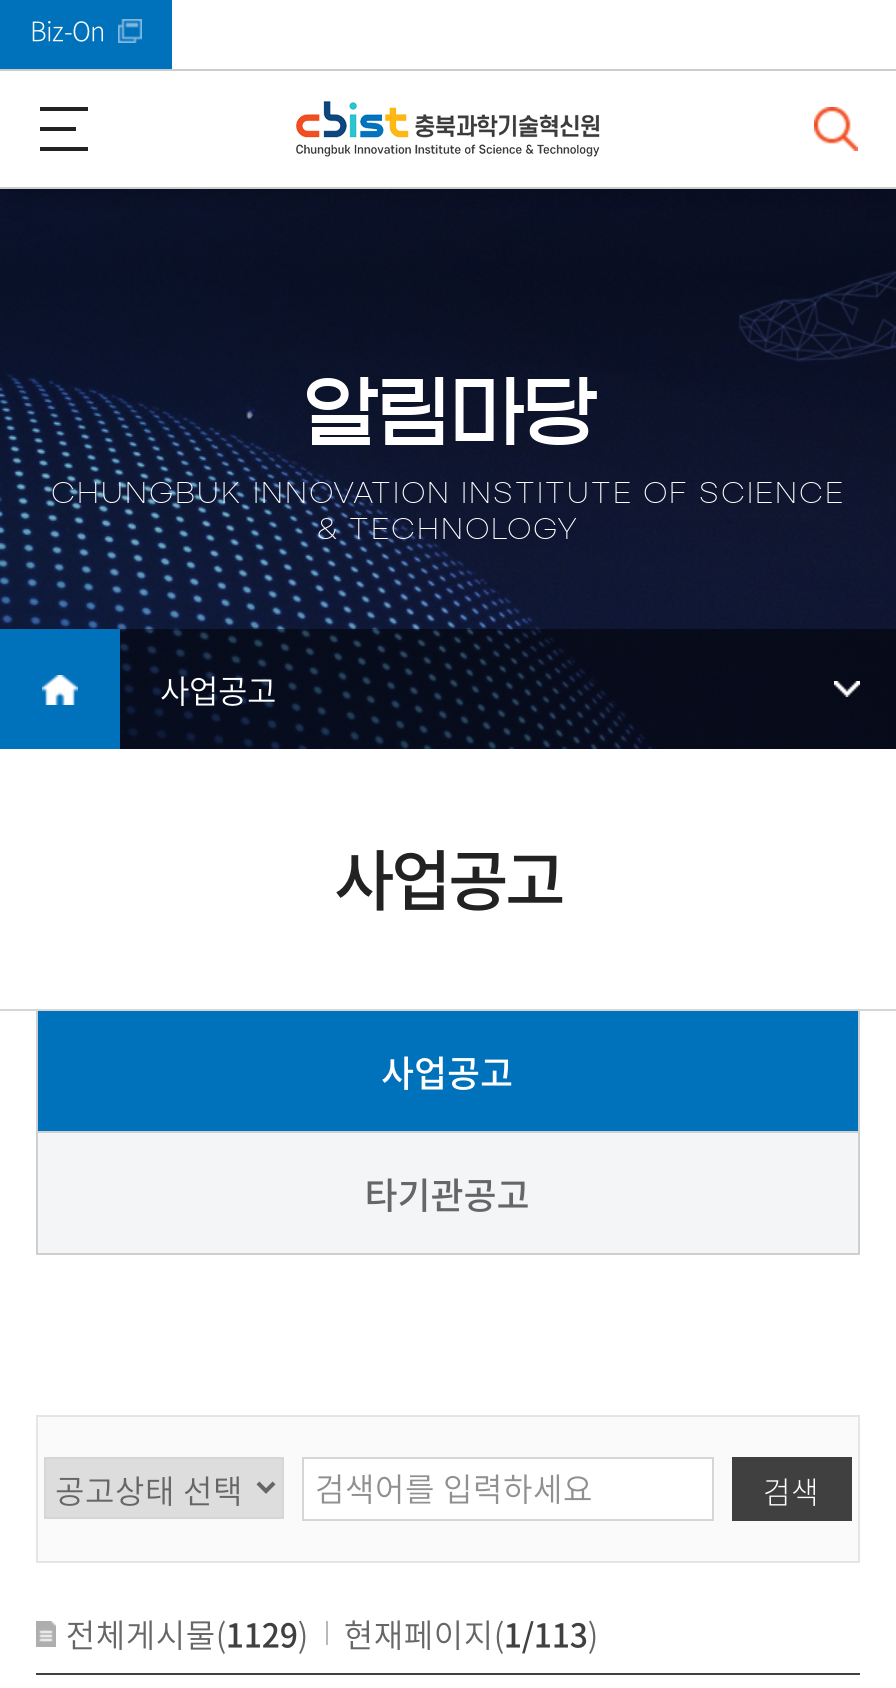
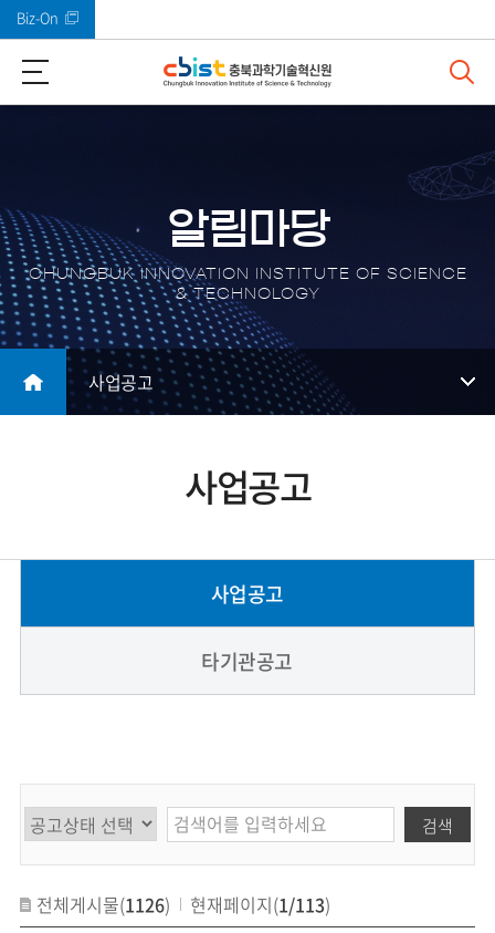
[66,1609,598,1657] 전체게시물(1129) 현재페이지(1/113) -> [36,891,330,918] 전체게시물(1126) 현재페이지(1/113)

